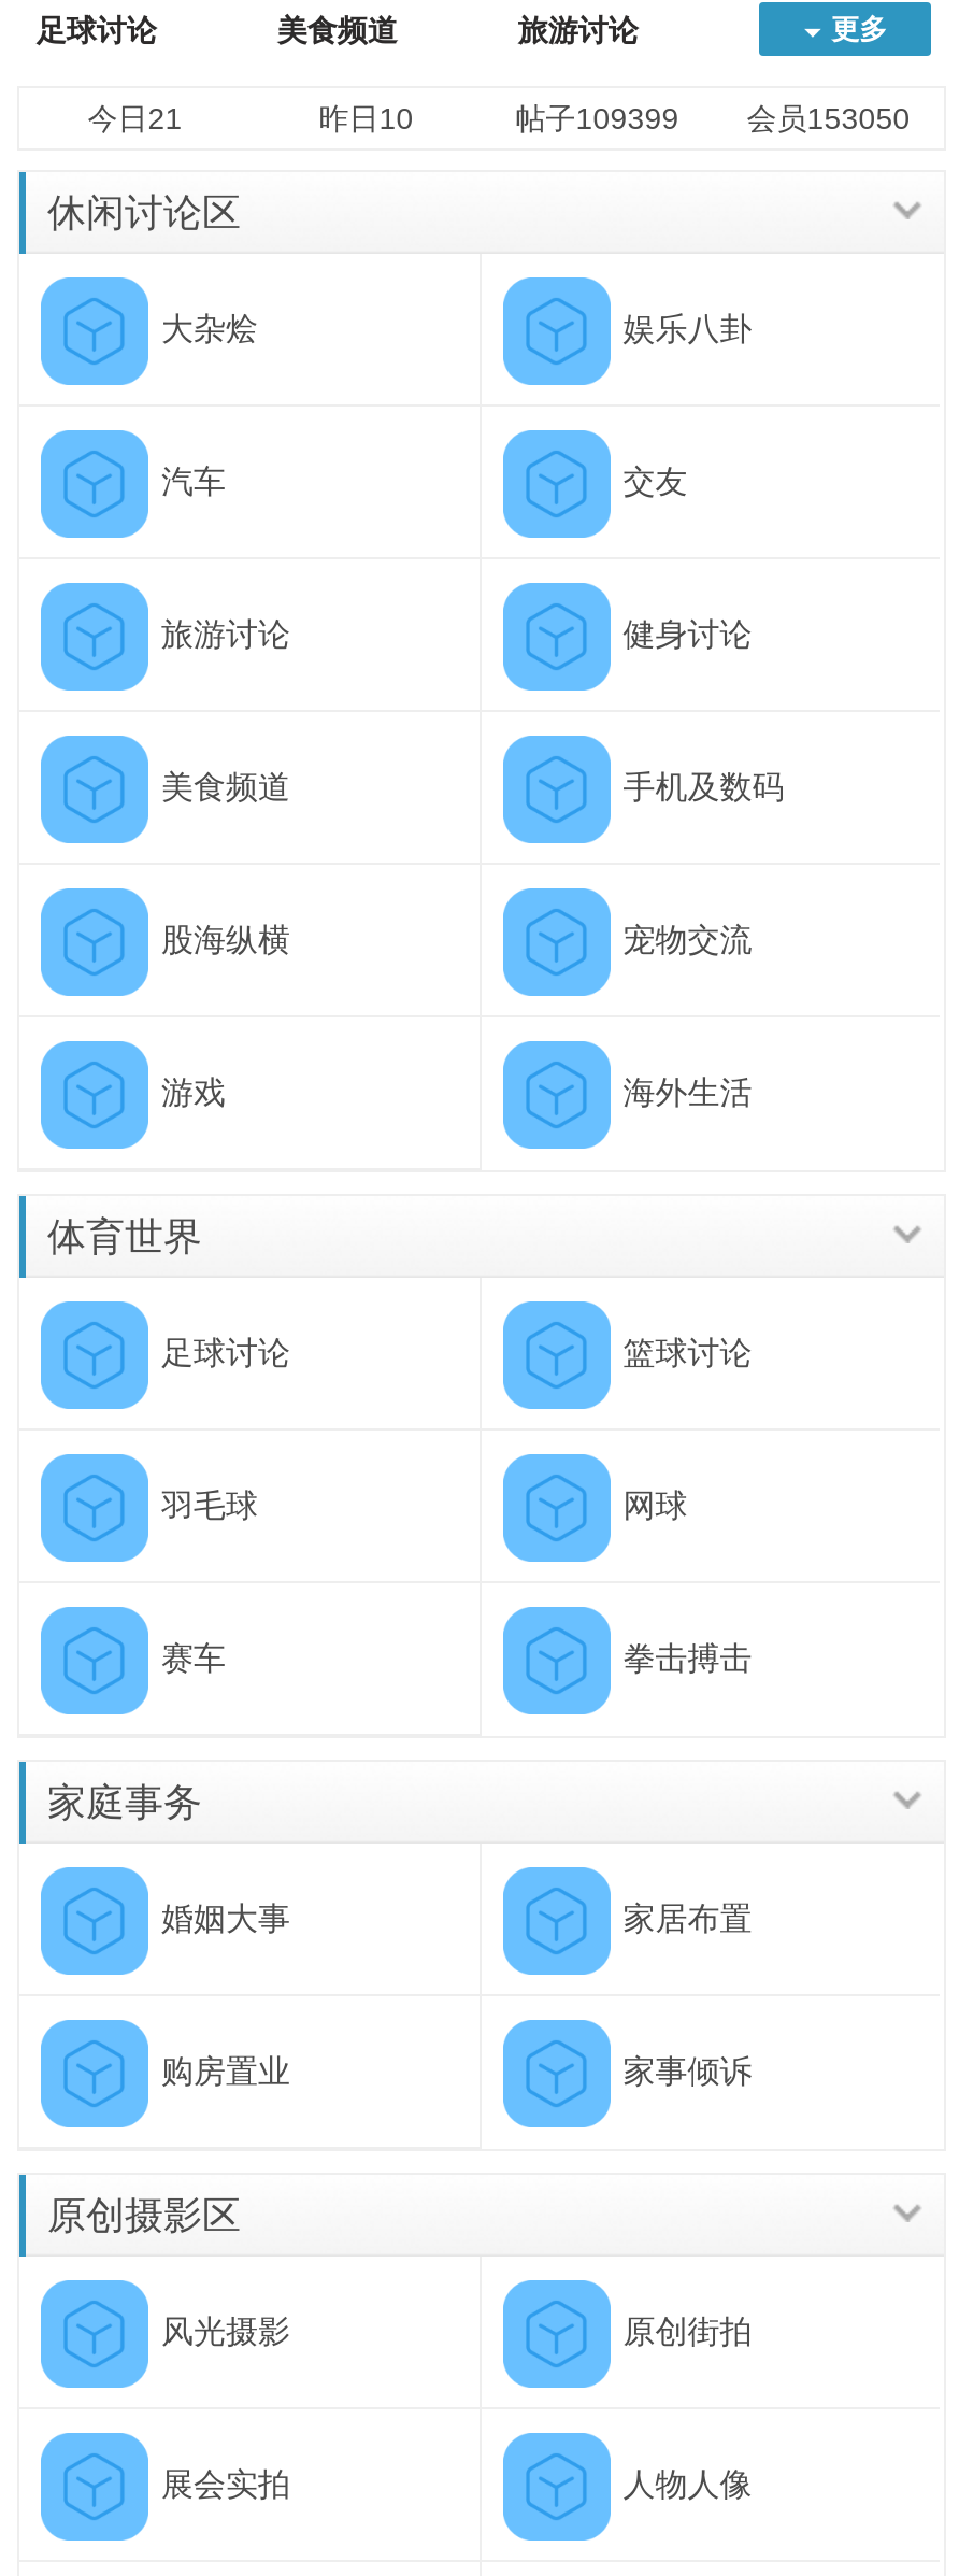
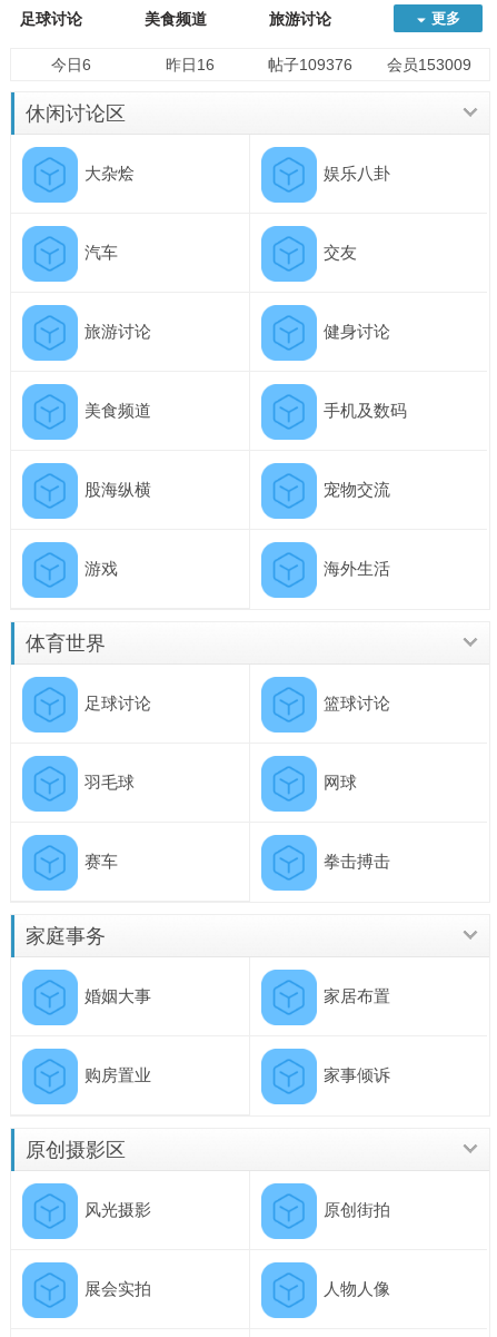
[88,101,182,136] 今日21 -> [51,56,91,73] 今日6
[319,101,413,136] 昨日10 -> [166,56,215,73] 昨日16
[515,101,679,136] 帖子109399 -> [268,56,352,73] 帖子109376
[747,101,910,136] 会员153050 -> [387,56,472,73] 会员153009

